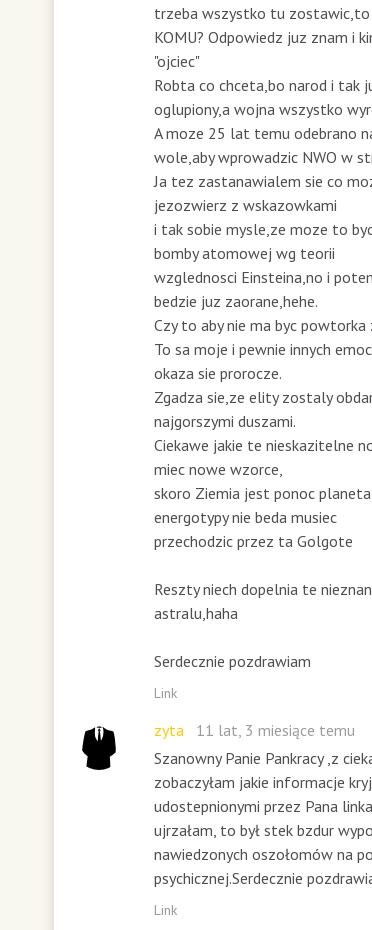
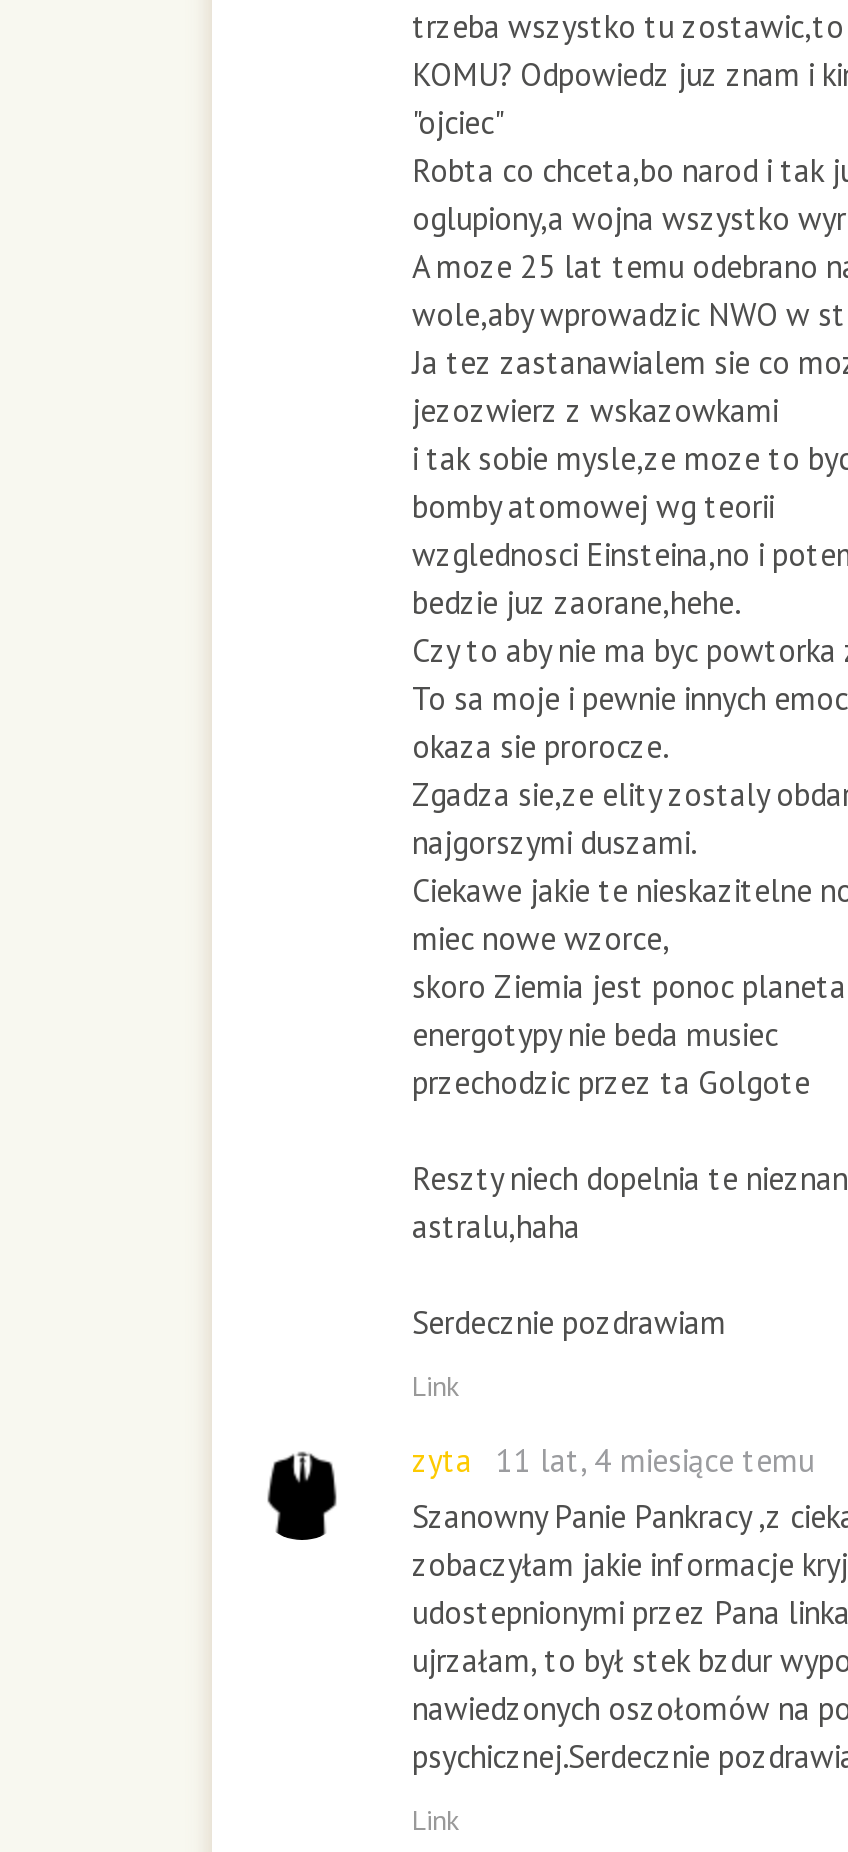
[154,720,355,740] zyta 11 lat, 3 miesiące temu -> [412,1440,814,1480] zyta 11 lat, 4 miesiące temu

